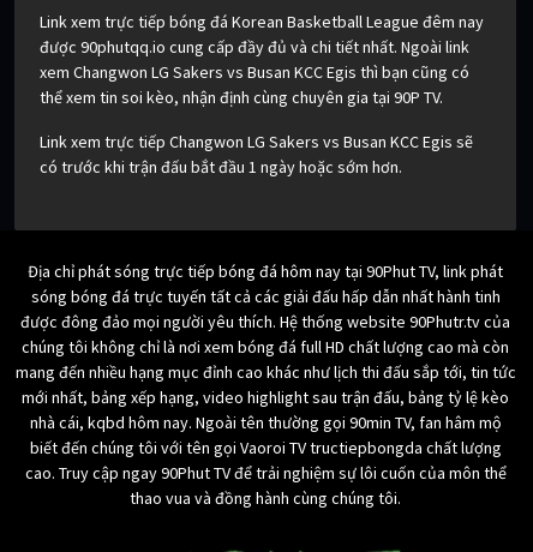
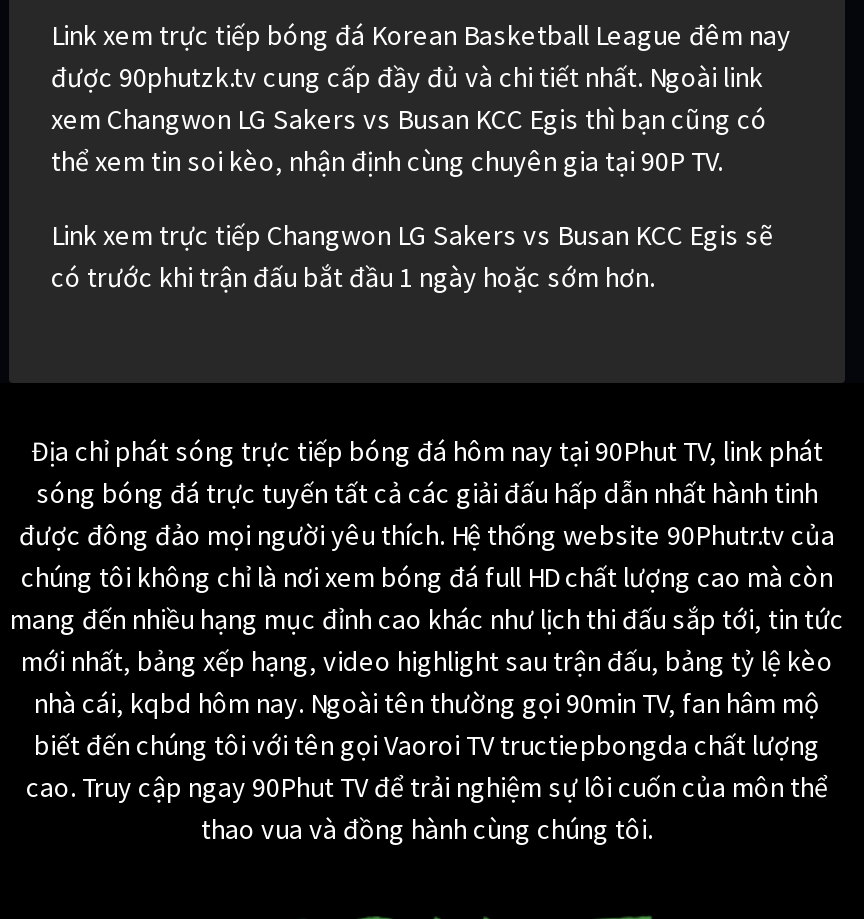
[40,36,469,58] được 90phutqq.io cung cấp đầy đủ và chi tiết nhất. Ngoài link -> [51,60,763,96] được 90phutzk.tv cung cấp đầy đủ và chi tiết nhất. Ngoài link

